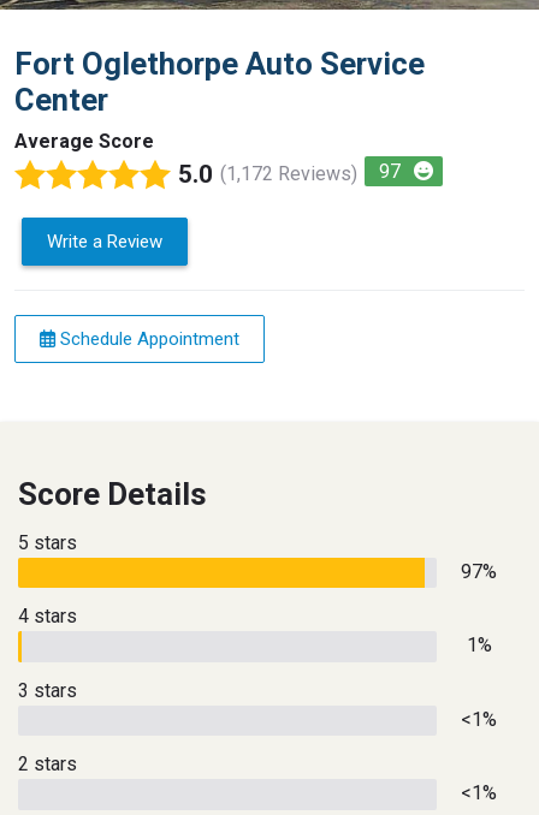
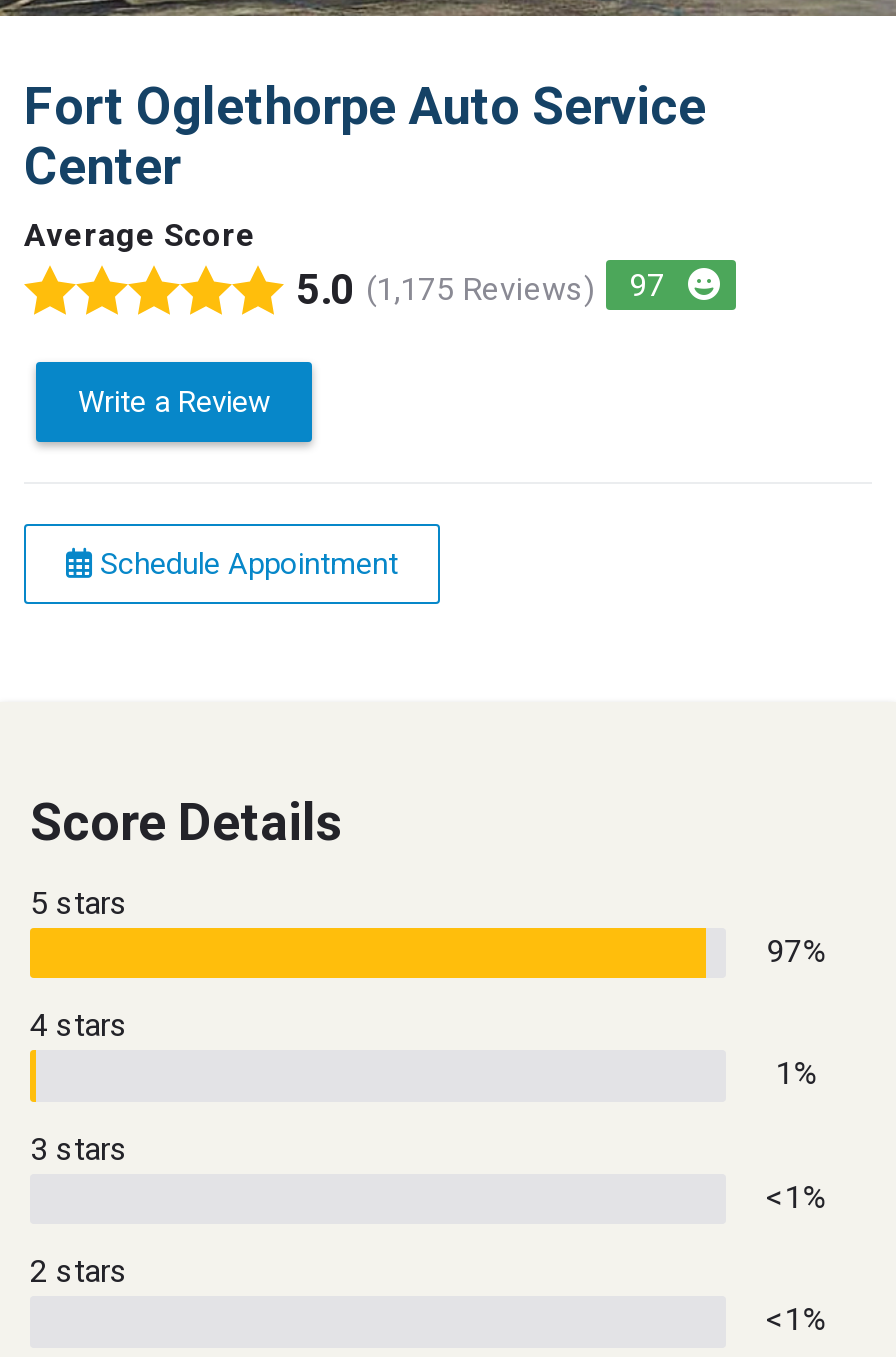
[178,159,400,188] 5.0 (1,172 Reviews) 97 -> [296,265,665,313] 5.0 (1,175 Reviews) 97

